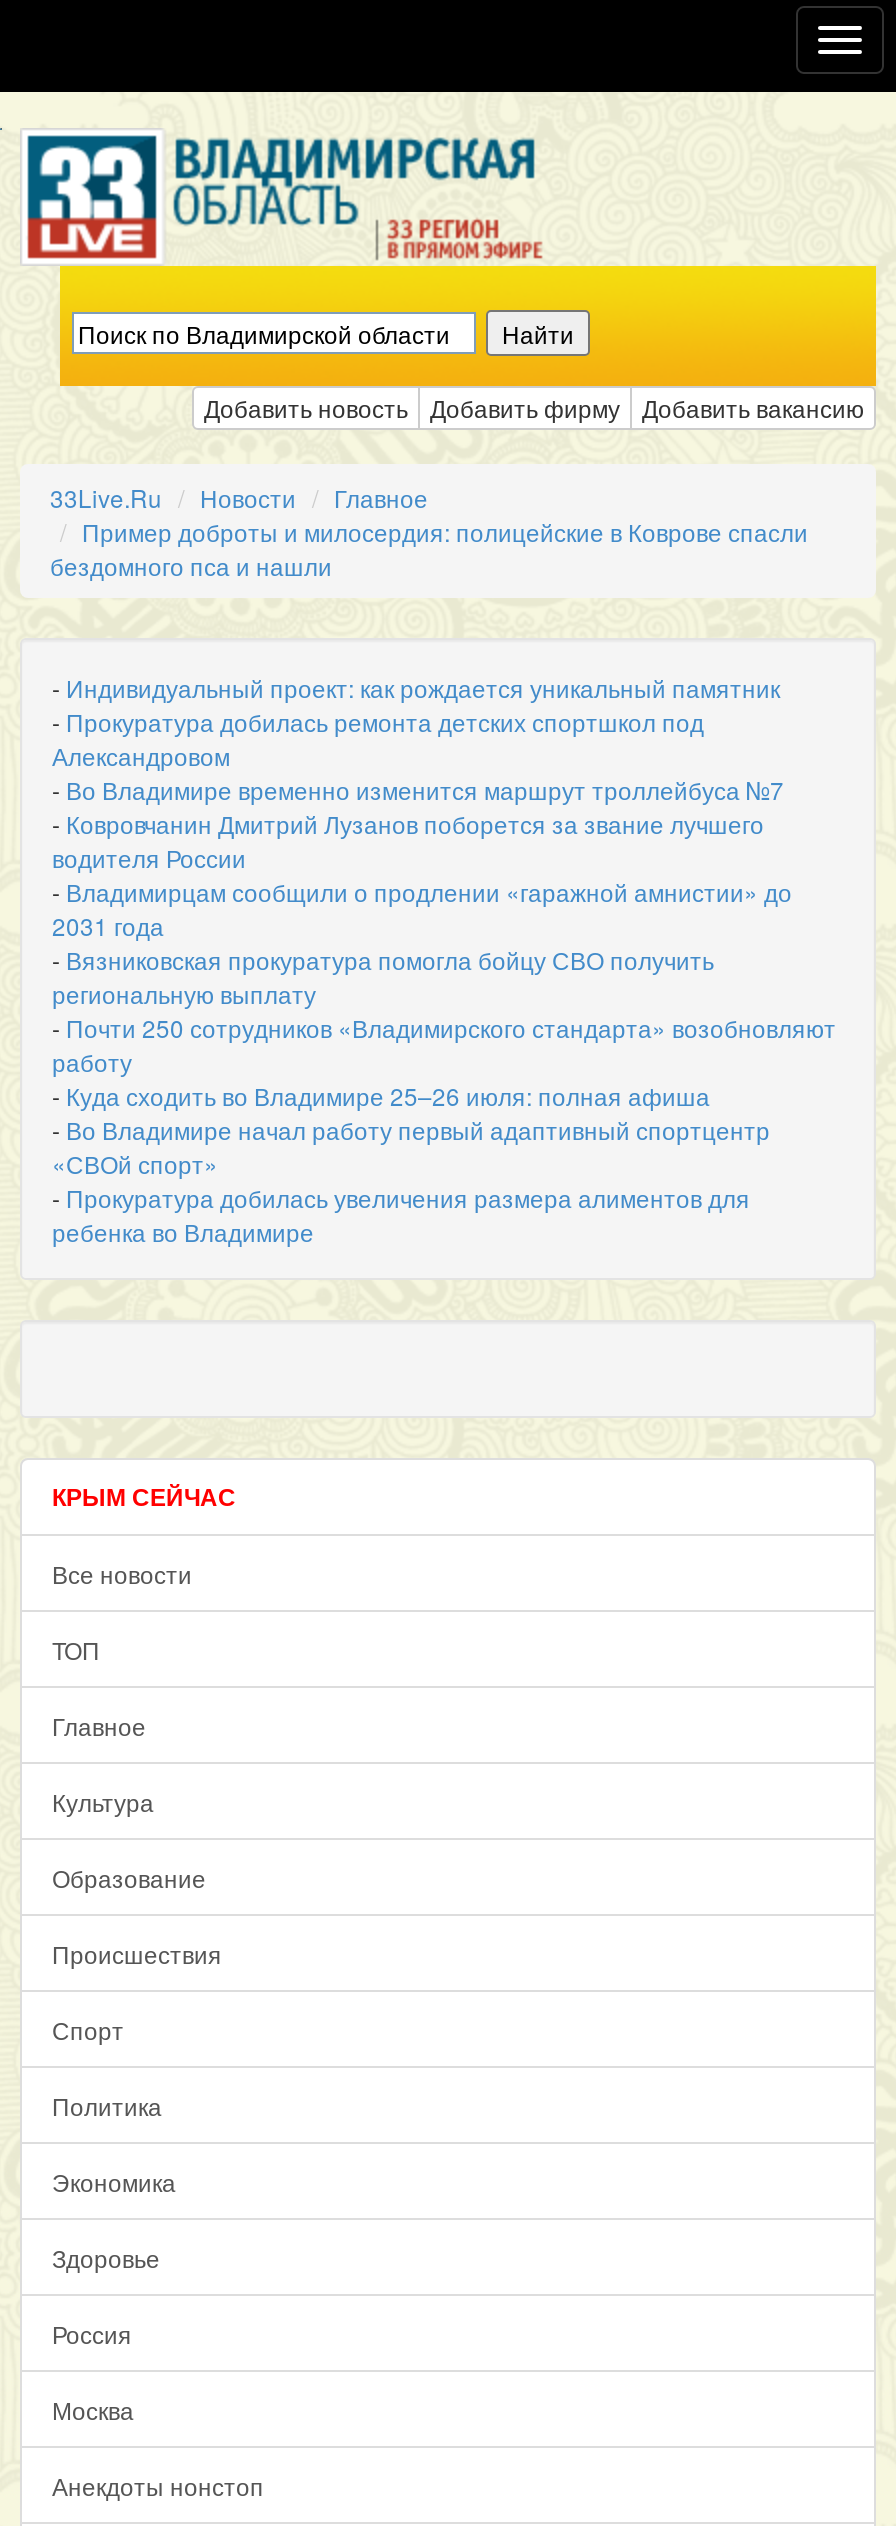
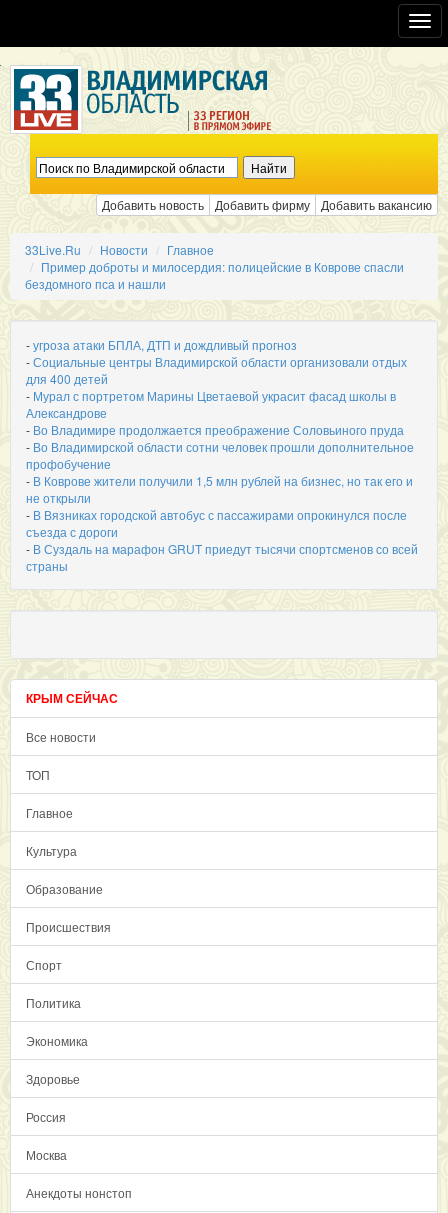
[52,670,836,1248] - Индивидуальный проект: как рождается уникальный памятник | - Прокуратура добилась ремонта детских спортшкол под | Александровом | - Во Владимире временно изменится маршрут троллейбуса №7 | - Ковровчанин Дмитрий Лузанов поборется за звание лучшего | водителя России | - Владимирцам сообщили о продлении «гаражной амнистии» до | 2031 года | - Вязниковская прокуратура помогла бойцу СВО получить | региональную выплату | - Почти 250 сотрудников «Владимирского стандарта» возобновляют | работу | - Куда сходить во Владимире 25–26 июля: полная афиша | - Во Владимире начал работу первый адаптивный спортцентр | «СВОй спорт» | - Прокуратура добилась увеличения размера алиментов для | ребенка во Владимире -> [26,336,418,574] - угроза атаки БПЛА, ДТП и дождливый прогноз | - Социальные центры Владимирской области организовали отдых | для 400 детей | - Мурал с портретом Марины Цветаевой украсит фасад школы в | Александрове | - Во Владимире продолжается преображение Соловьиного пруда | - Во Владимирской области сотни человек прошли дополнительное | профобучение | - В Коврове жители получили 1,5 млн рублей на бизнес, но так его и | не открыли | - В Вязниках городской автобус с пассажирами опрокинулся после | съезда с дороги | - В Суздаль на марафон GRUT приедут тысячи спортсменов со всей | страны

